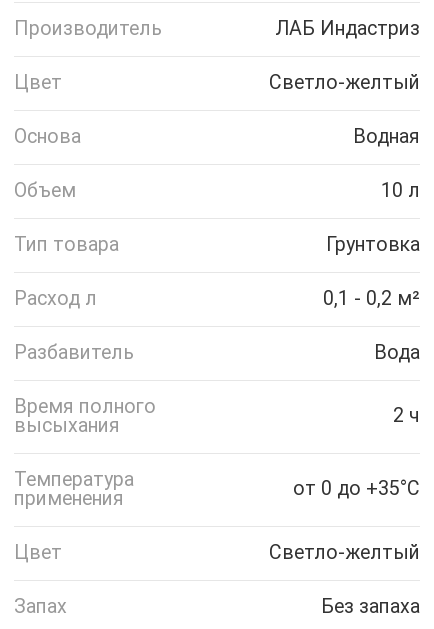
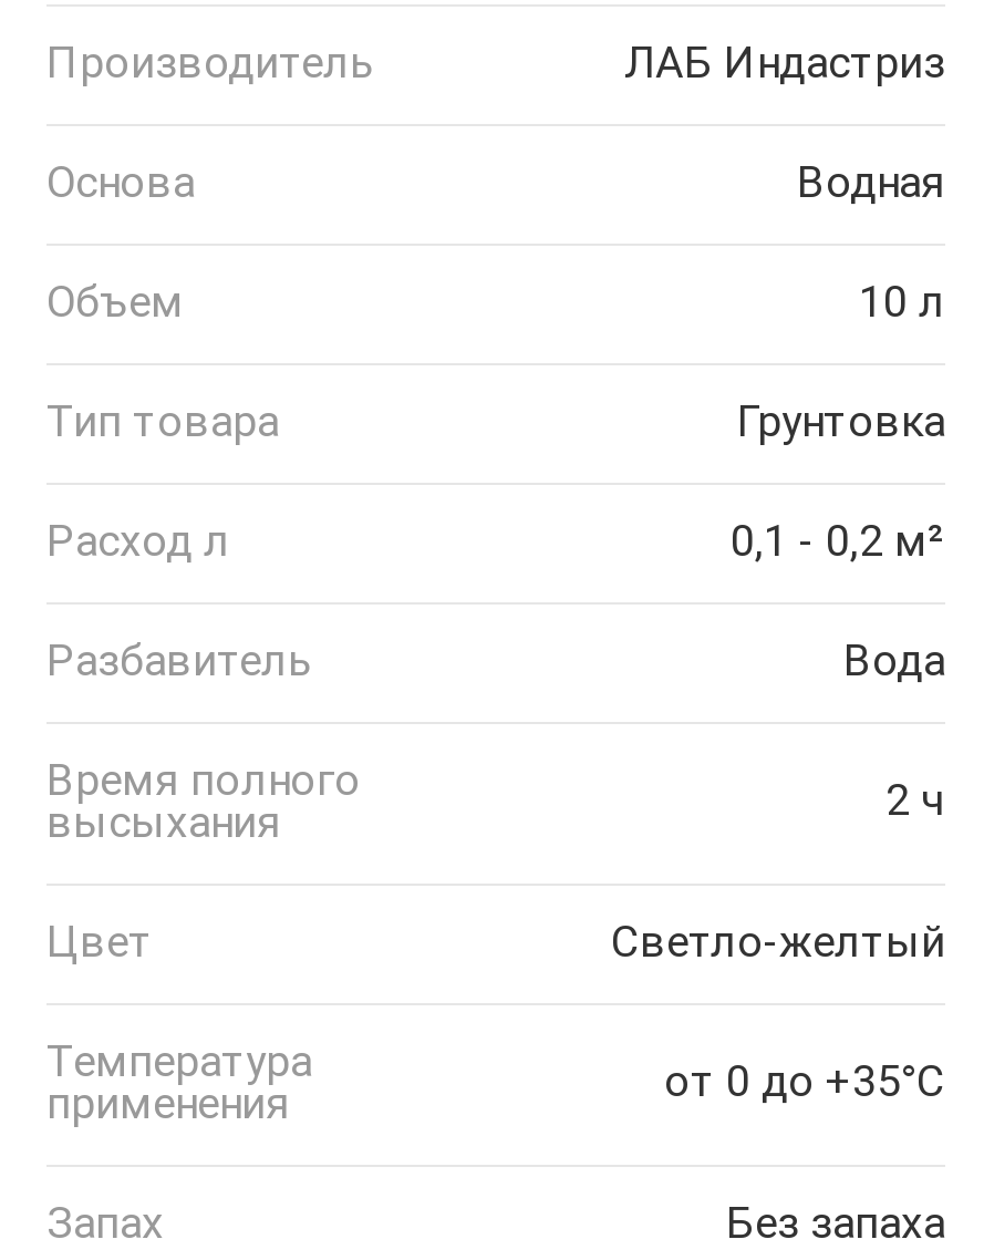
[14,71,420,94] Цвет | Светло-желтый -> none
none -> [46,917,945,968] Цвет | Светло-желтый
[14,541,420,564] Цвет | Светло-желтый -> none

